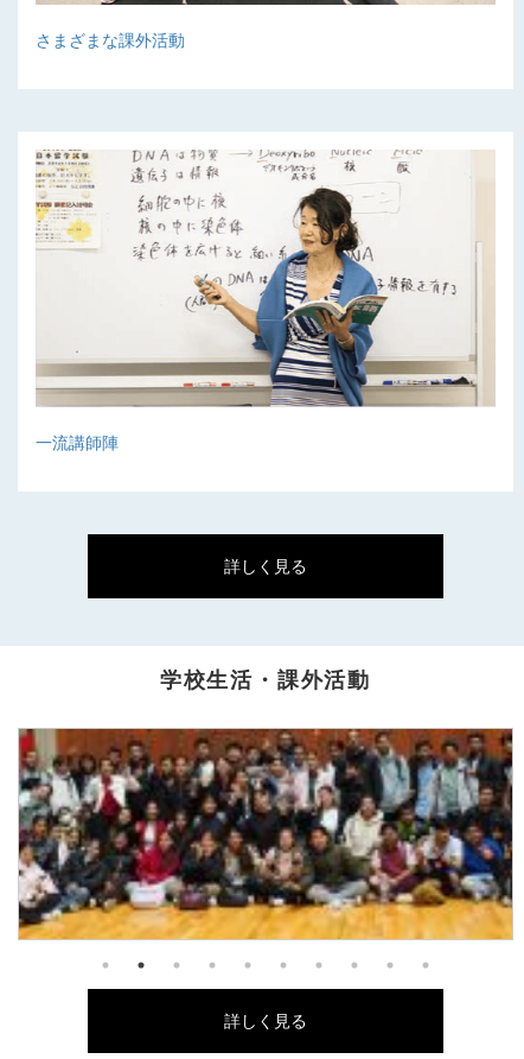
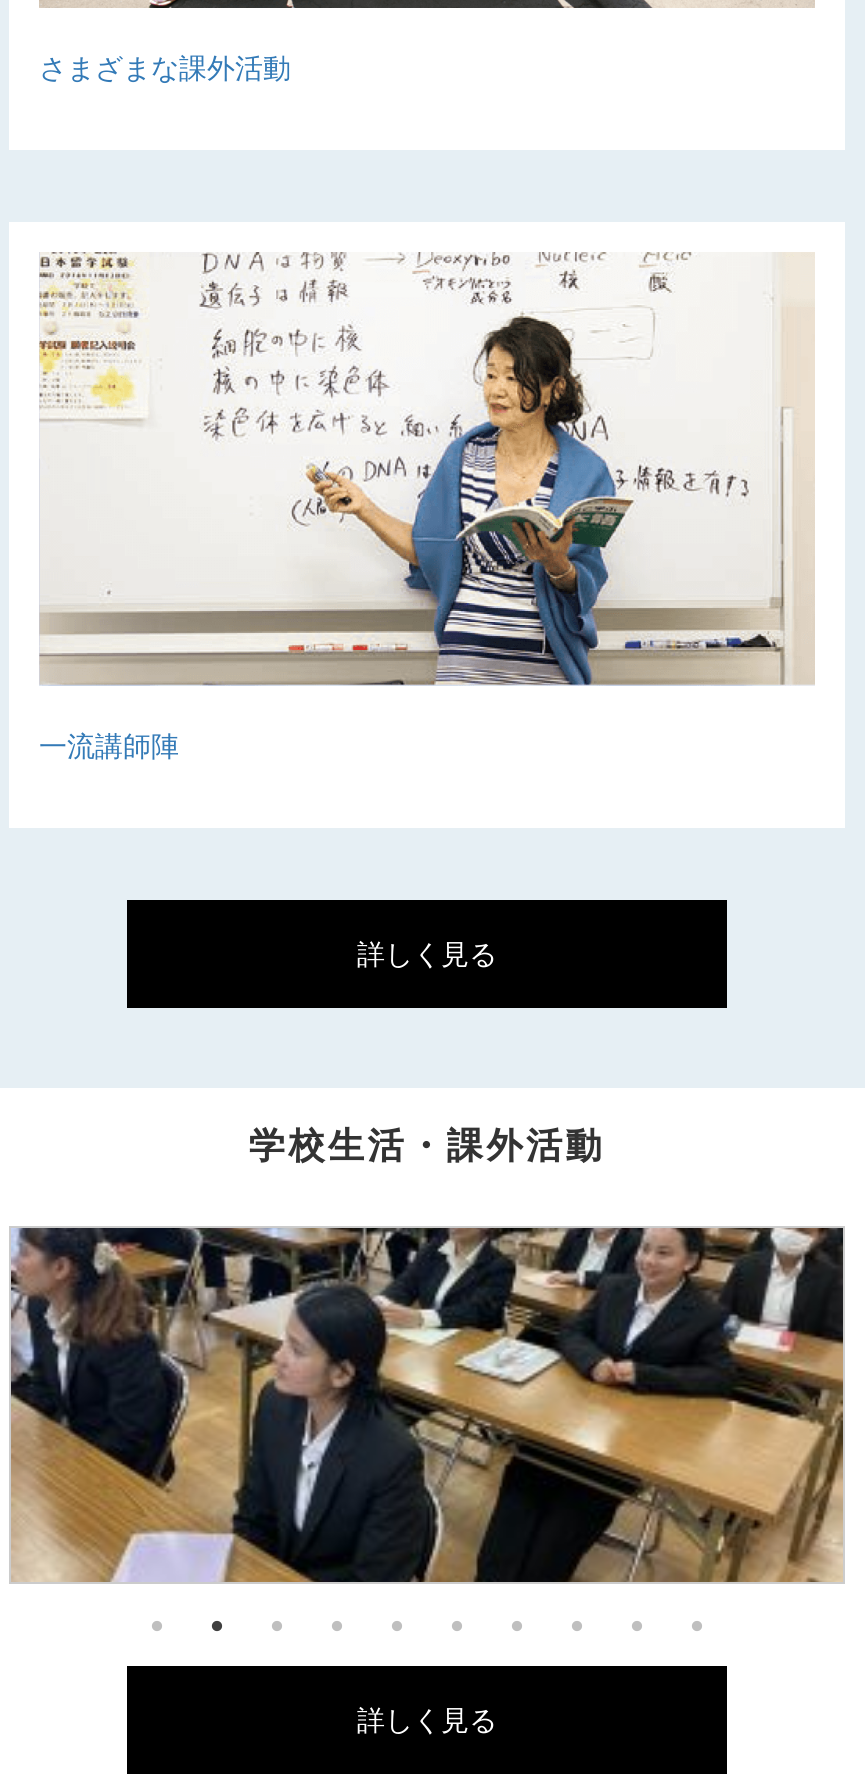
[18,728,513,940] [image] -> [9,1226,845,1584] [image]

